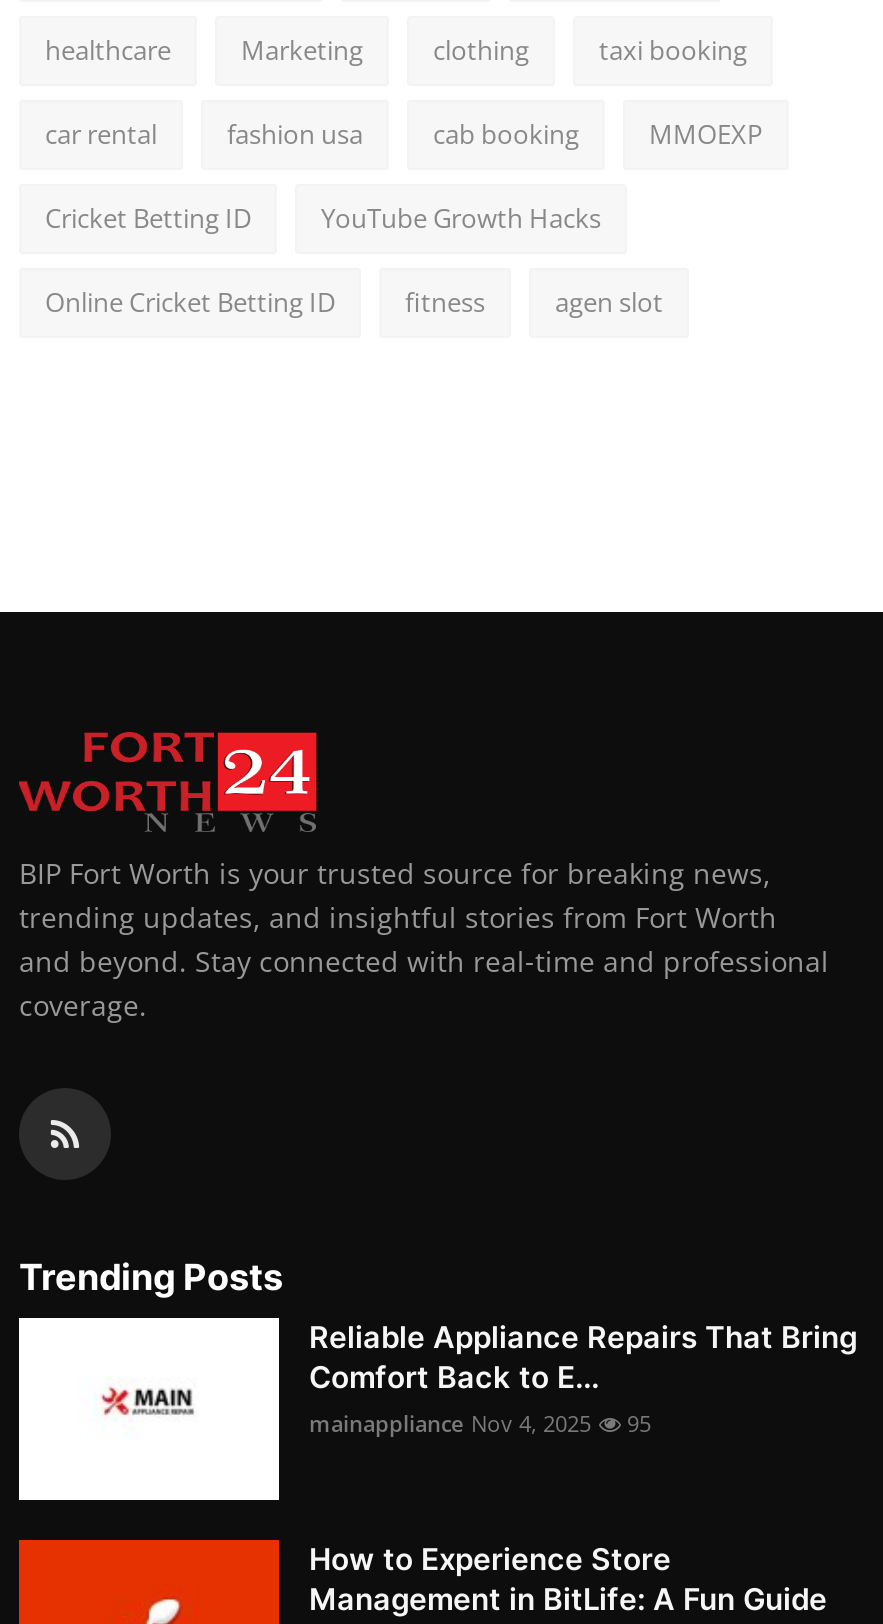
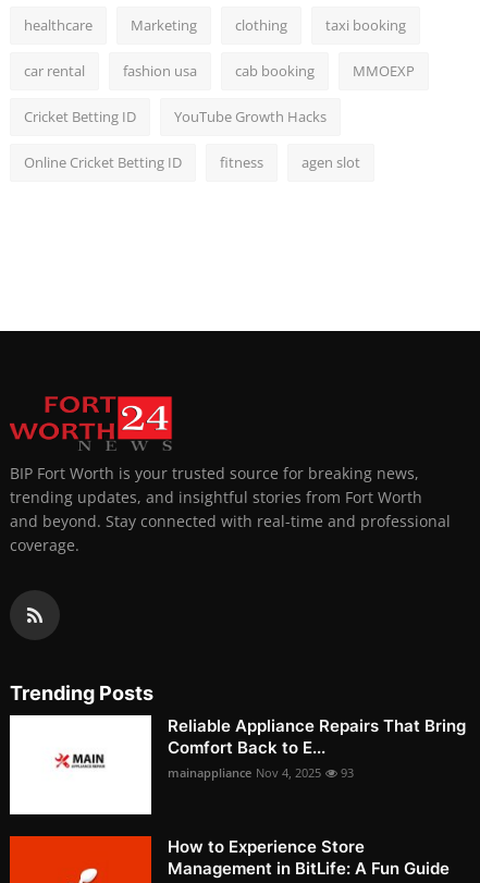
[309,1407,651,1437] mainappliance Nov 4, 2025 95 -> [168,765,354,781] mainappliance Nov 4, 2025 93

